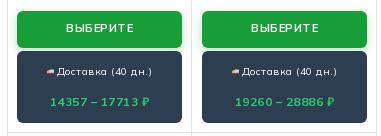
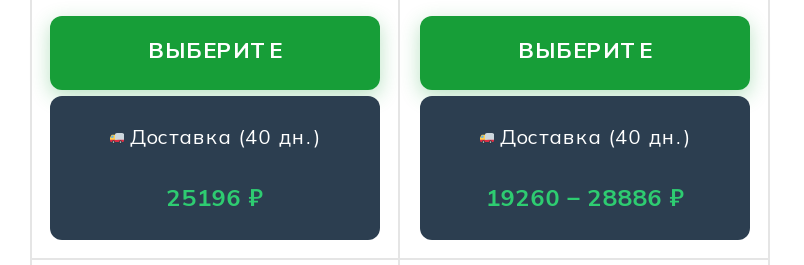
[50,94,149,109] 14357 – 17713 ₽ -> [166,181,264,211] 25196 ₽

